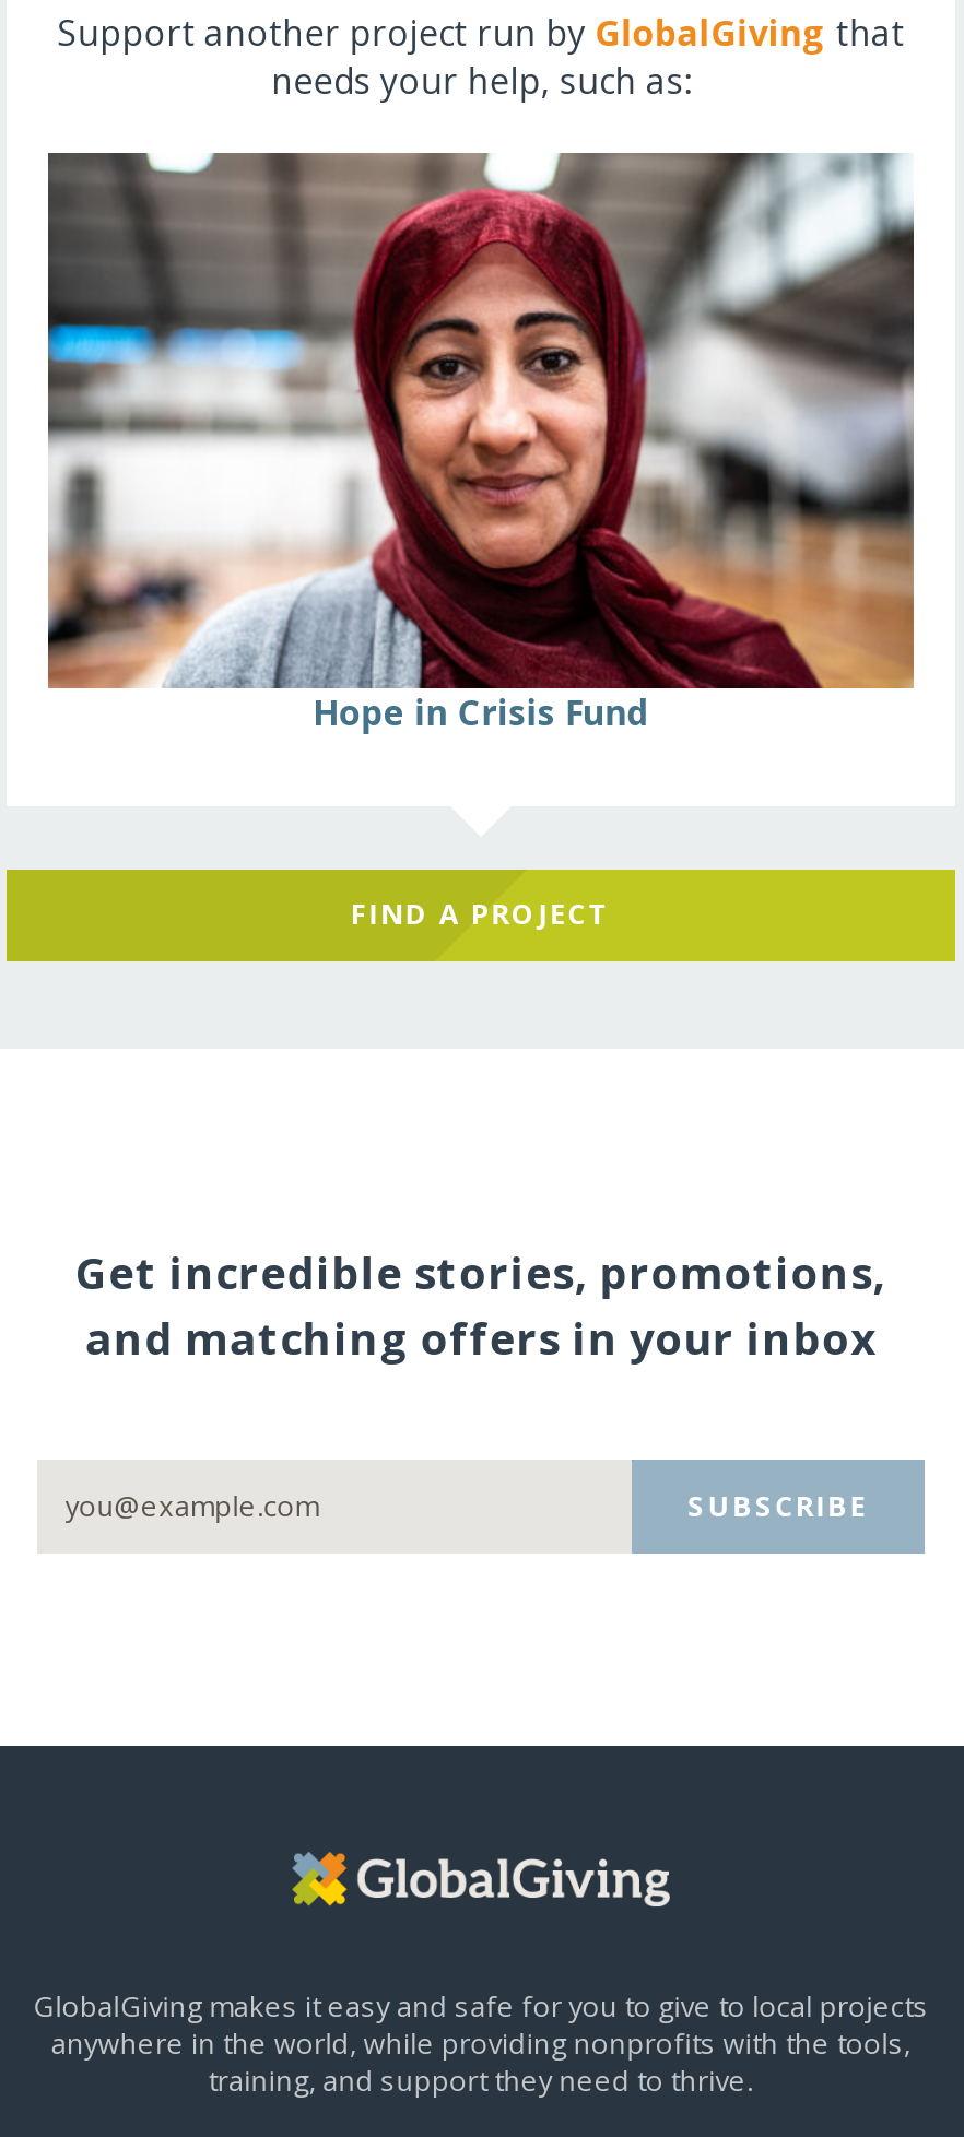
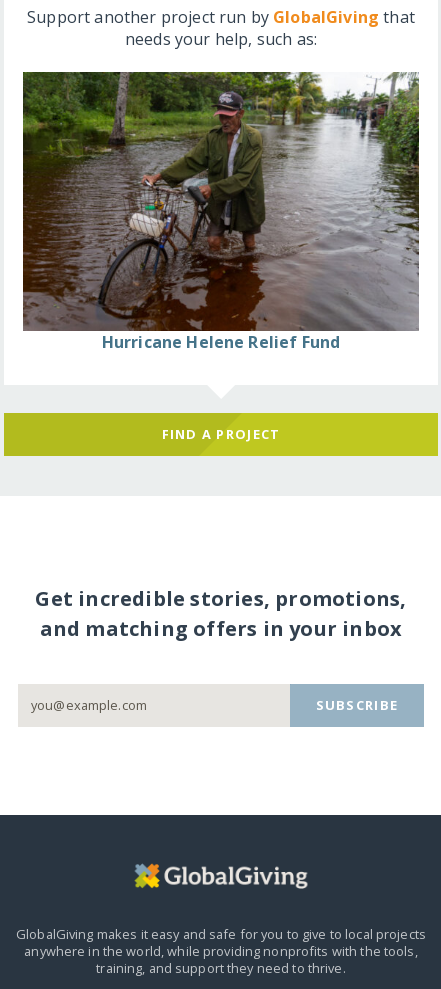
[46,151,914,736] [image] | Hope in Crisis Fund -> [22,71,420,353] [image] | Hurricane Helene Relief Fund

